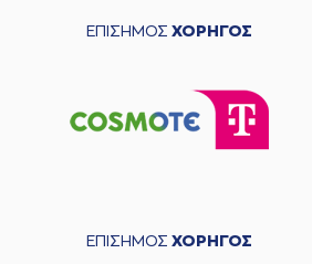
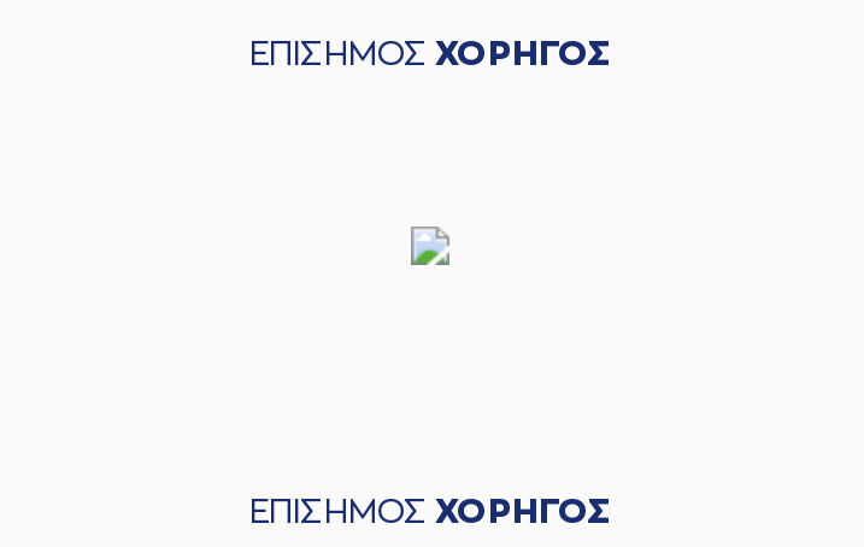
[69,88,270,150] [image] -> none

